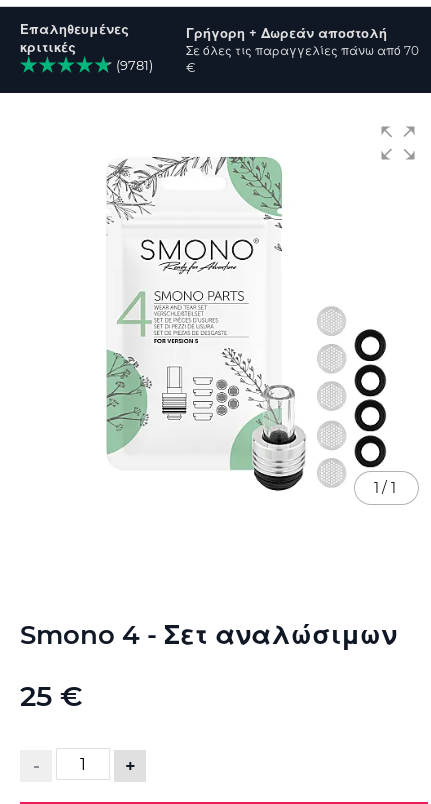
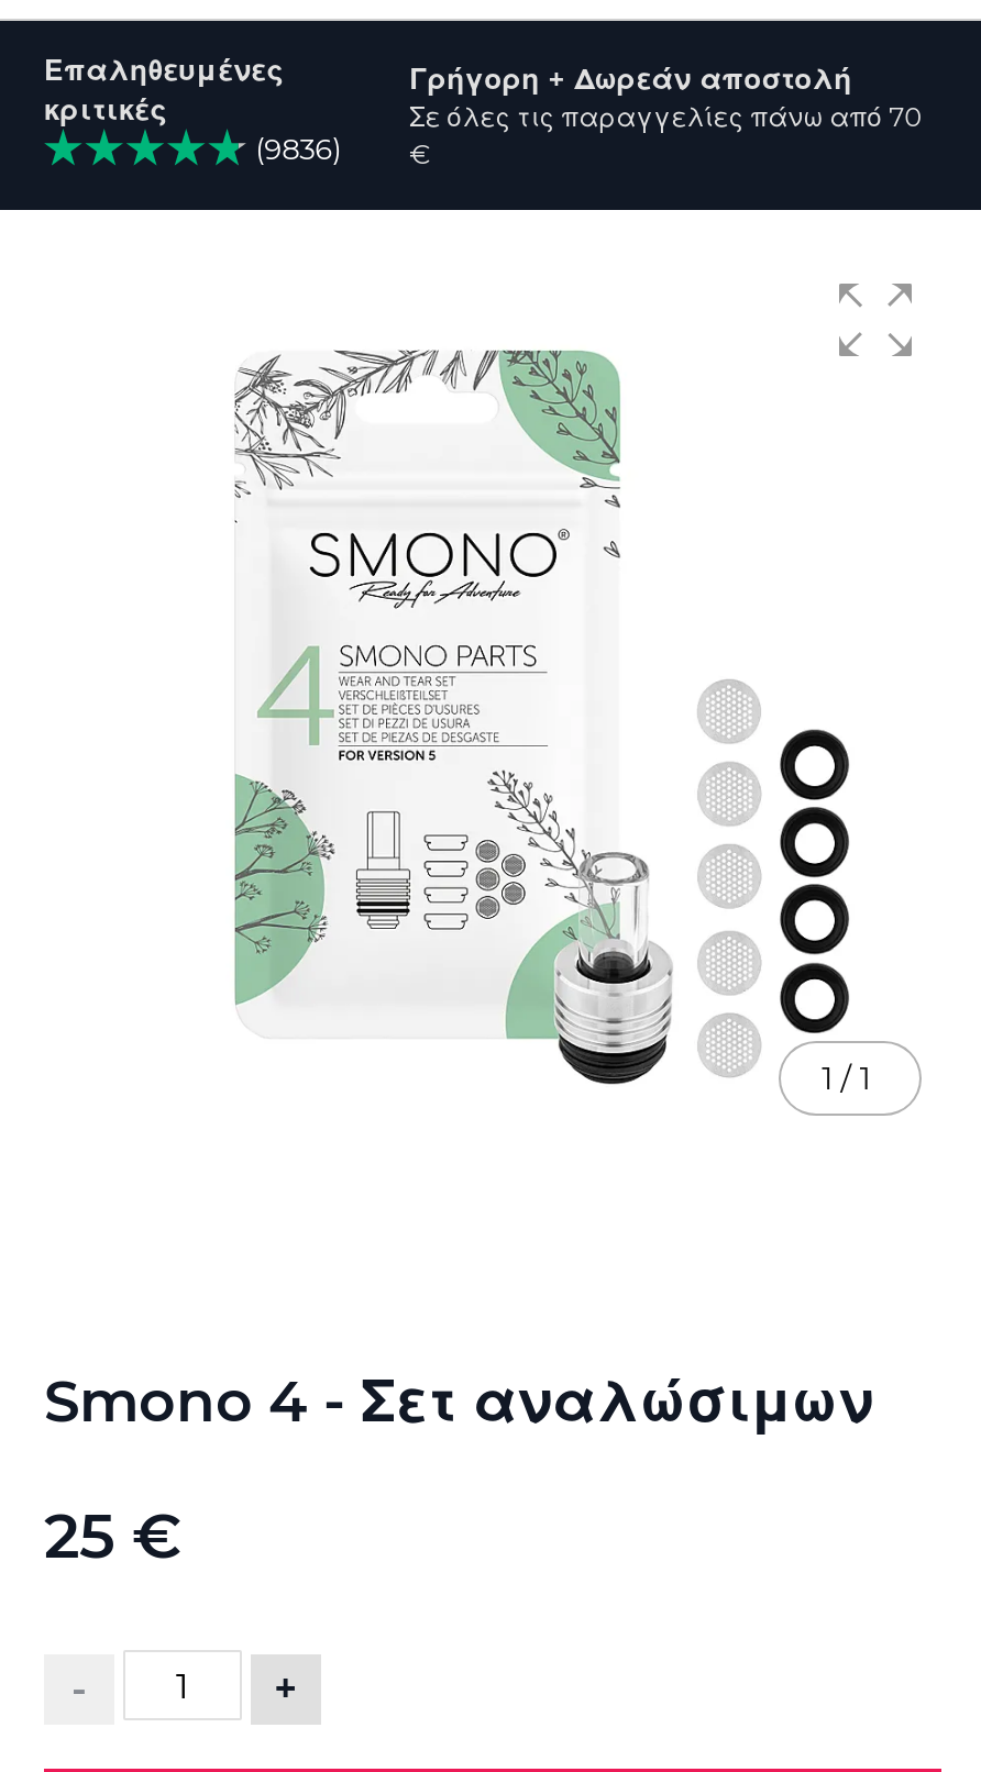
[116,57,153,73] (9781) -> [255,132,341,167] (9836)

